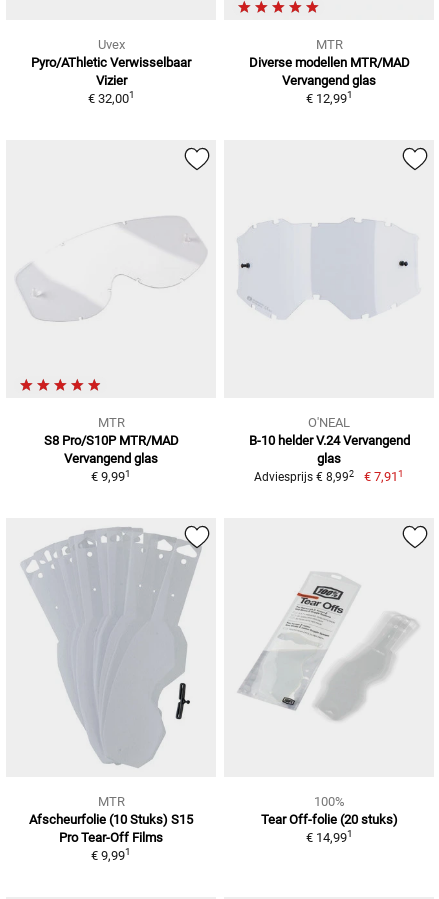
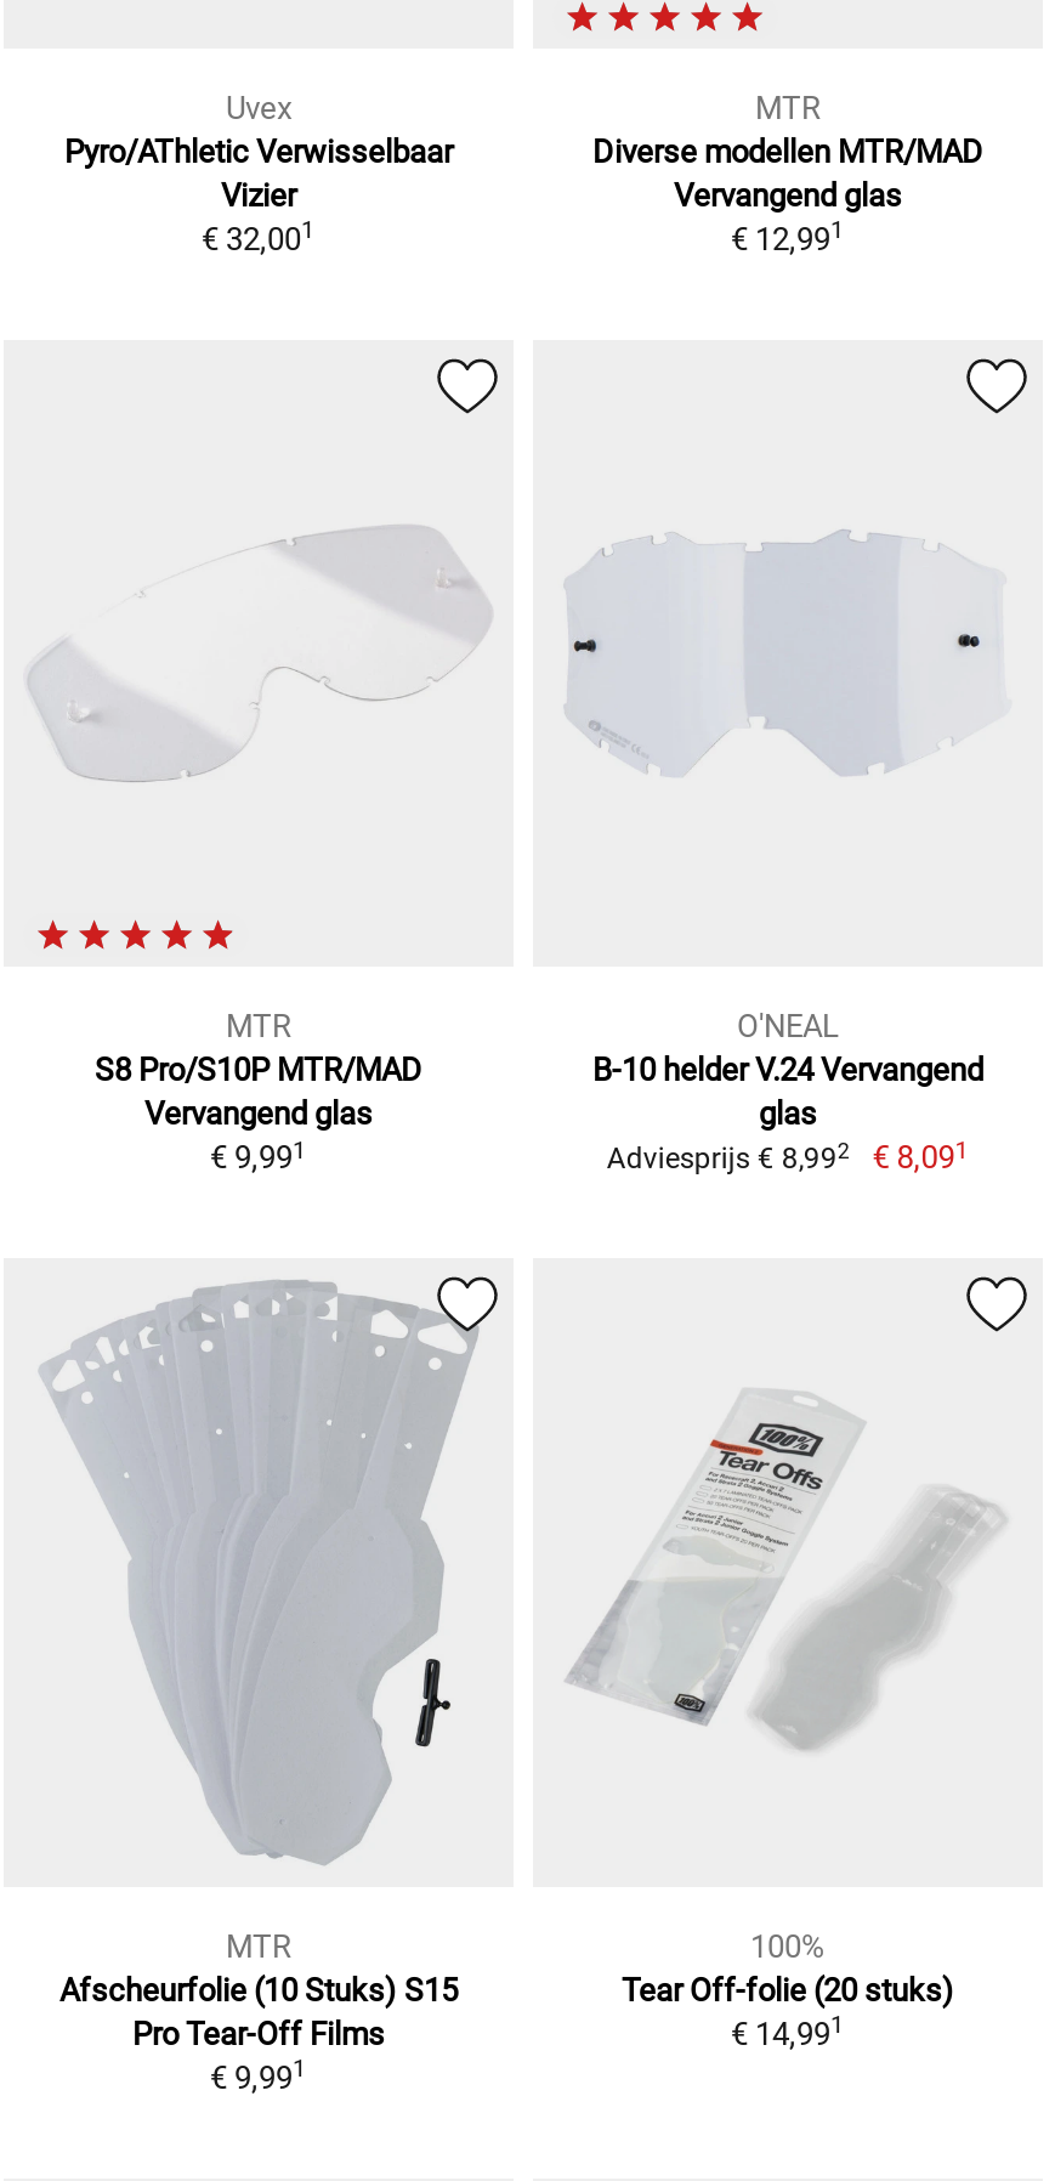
[254,468,404,484] Adviesprijs € 8,992 € 7,911 -> [607,1136,969,1177] Adviesprijs € 8,992 € 8,091

